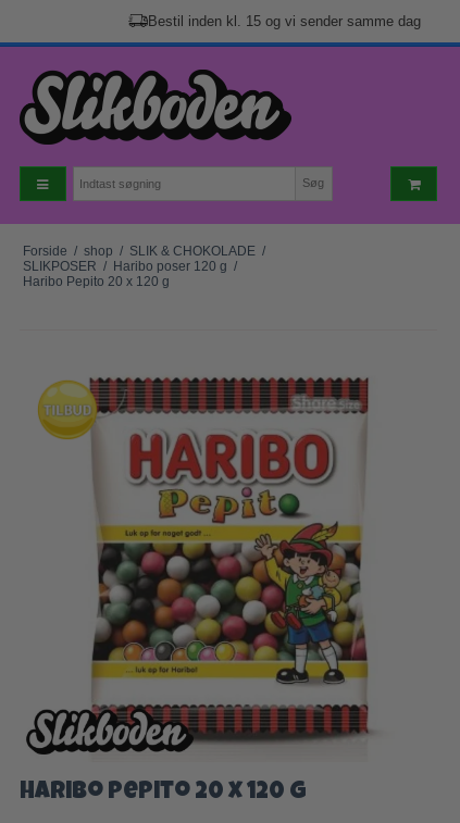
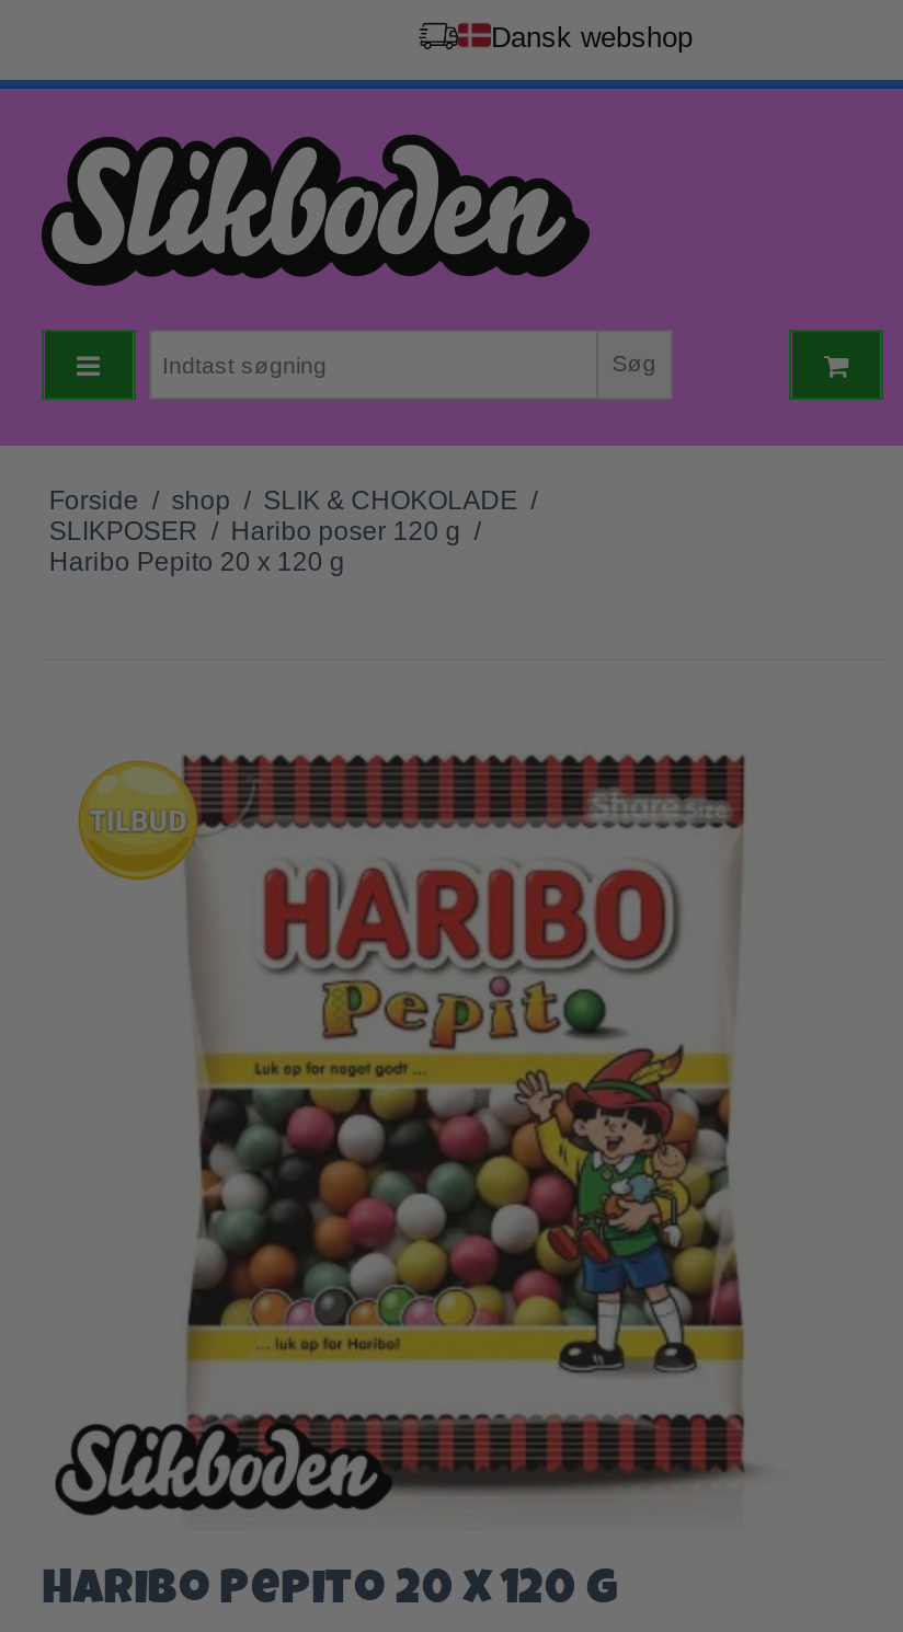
[148,13,421,29] Bestil inden kl. 15 og vi sender samme dag -> [491,20,693,53] Dansk webshop

